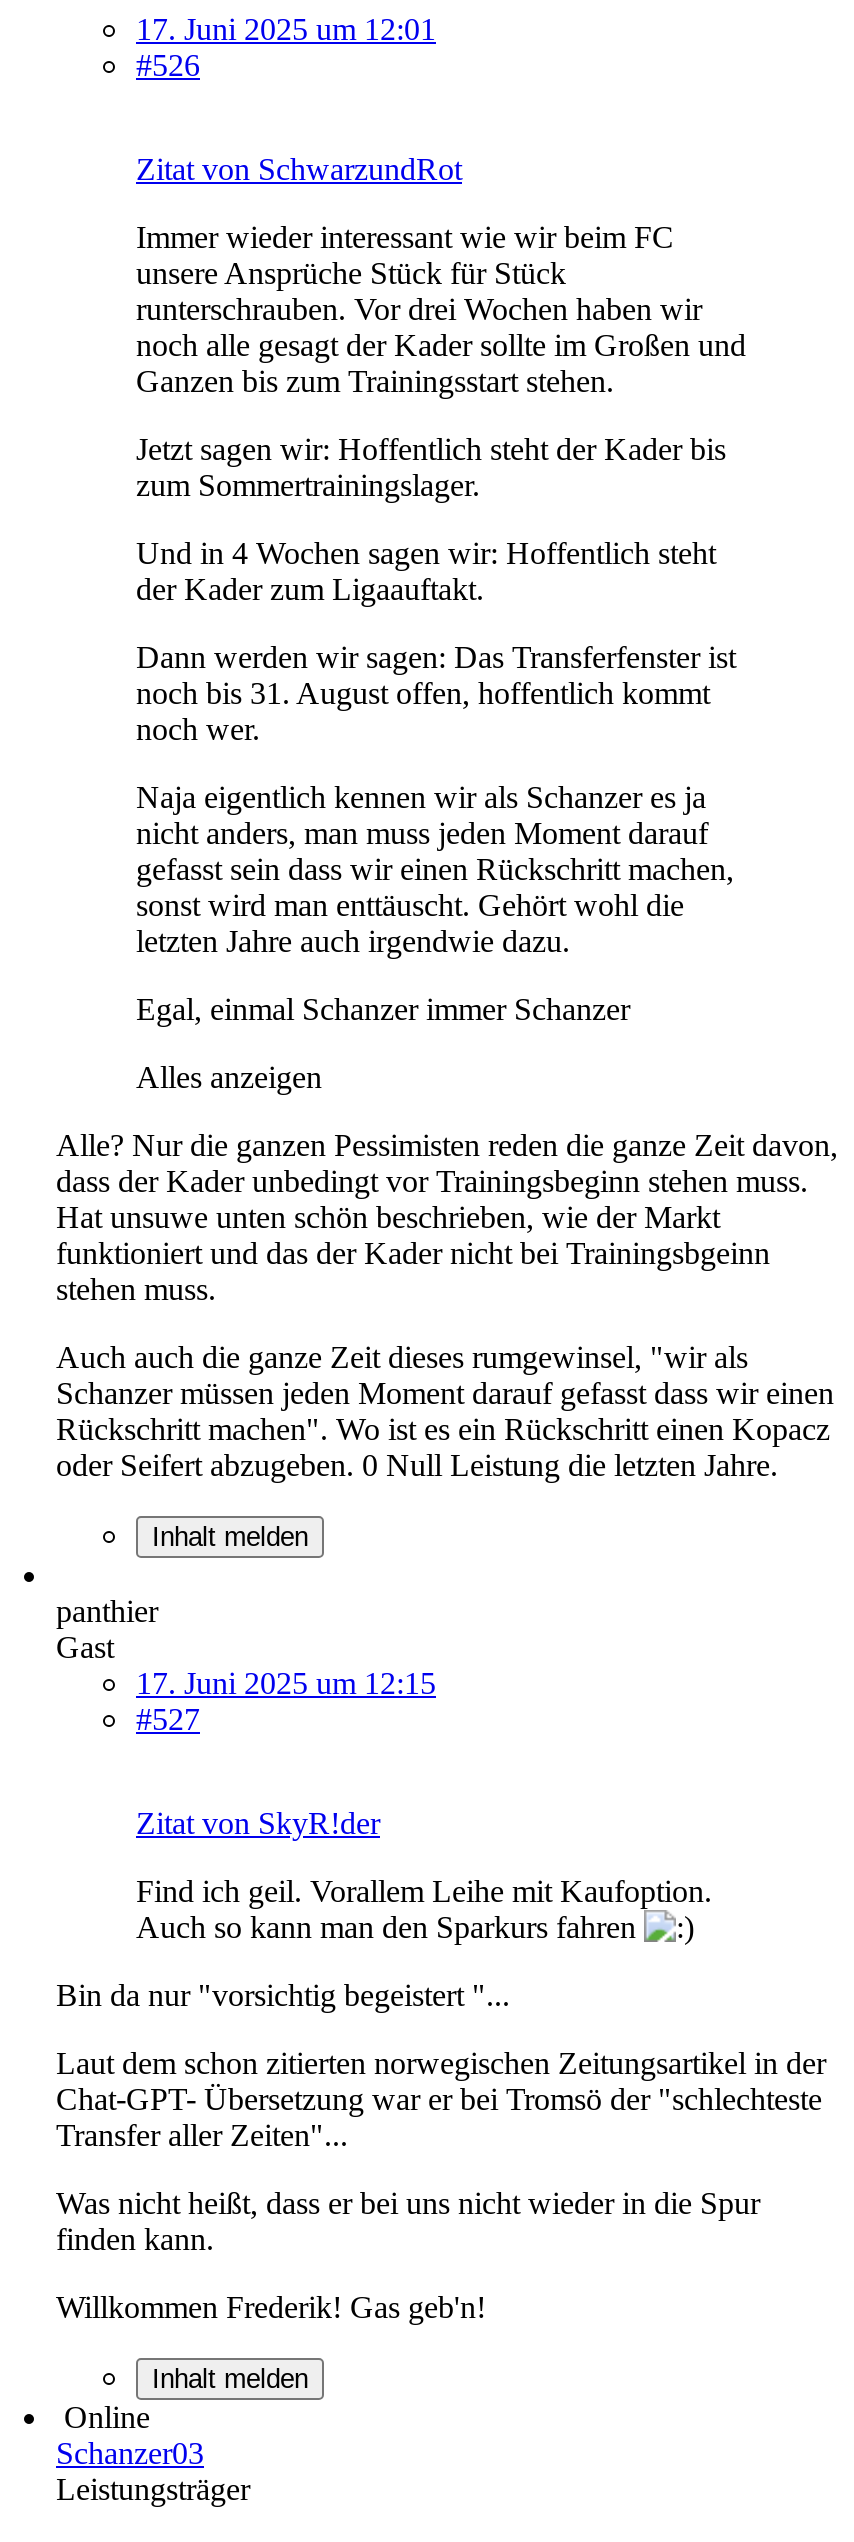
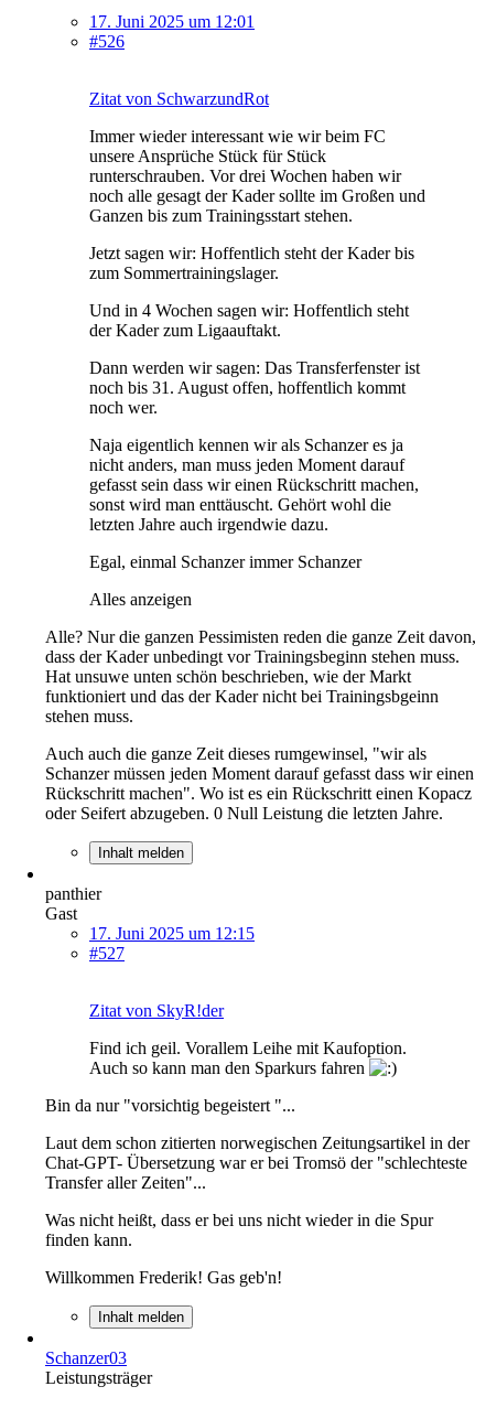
[64,2400,150,2434] Online -> none

